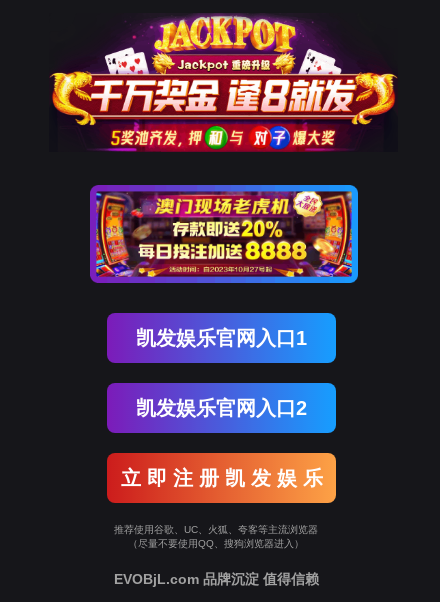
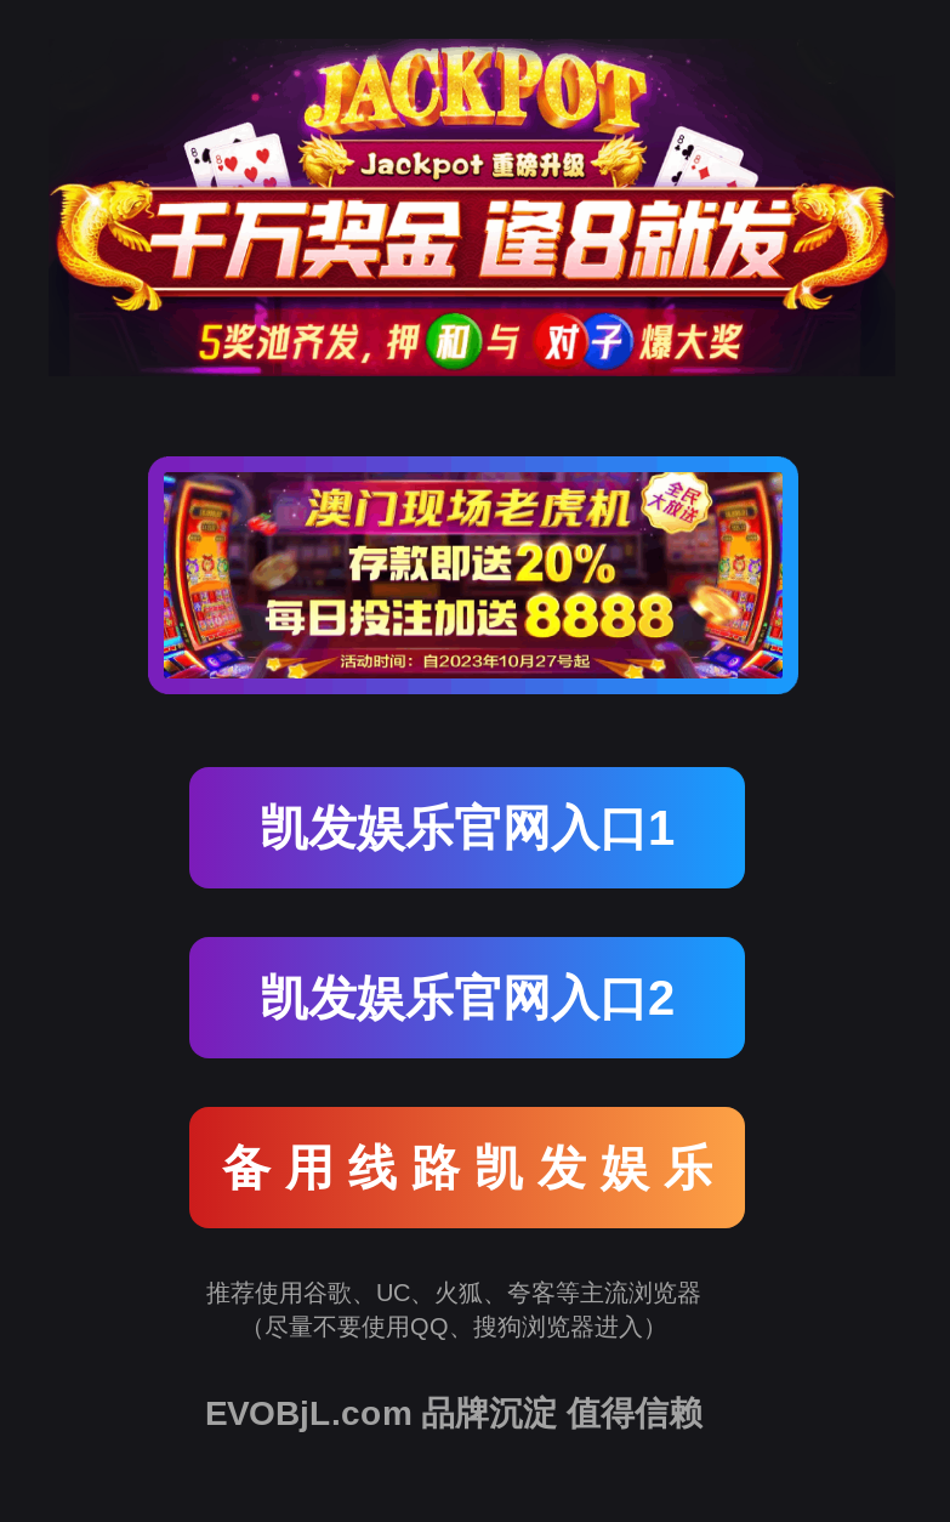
[120,467,322,489] 立 即 注 册 凯 发 娱 乐 -> [222,1141,712,1194] 备 用 线 路 凯 发 娱 乐

